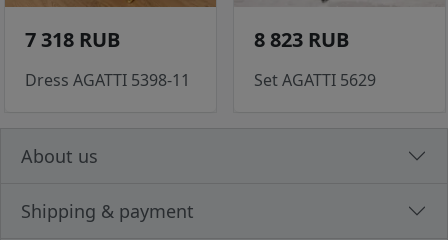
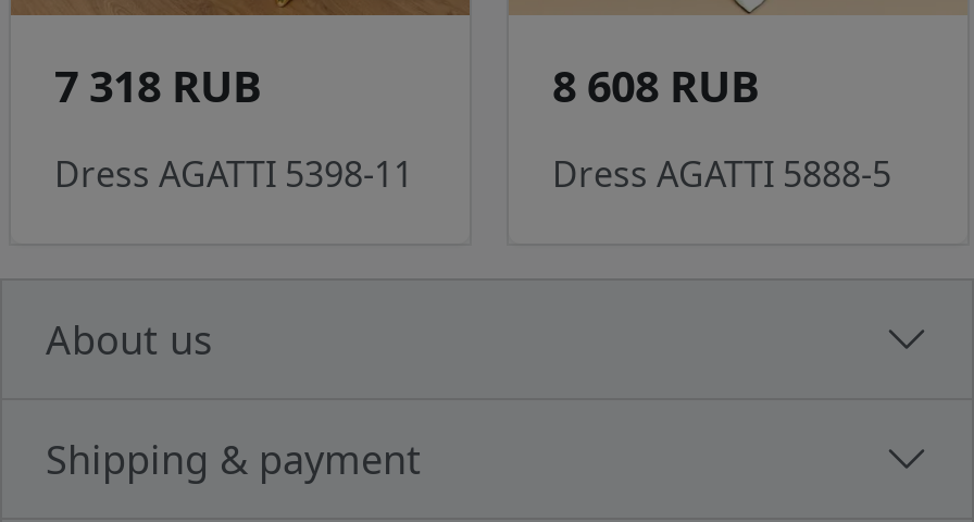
[254,26,349,53] 8 823 RUB -> [552,57,759,115] 8 608 RUB
[254,69,376,91] Set AGATTI 5629 -> [552,150,891,198] Dress AGATTI 5888-5

